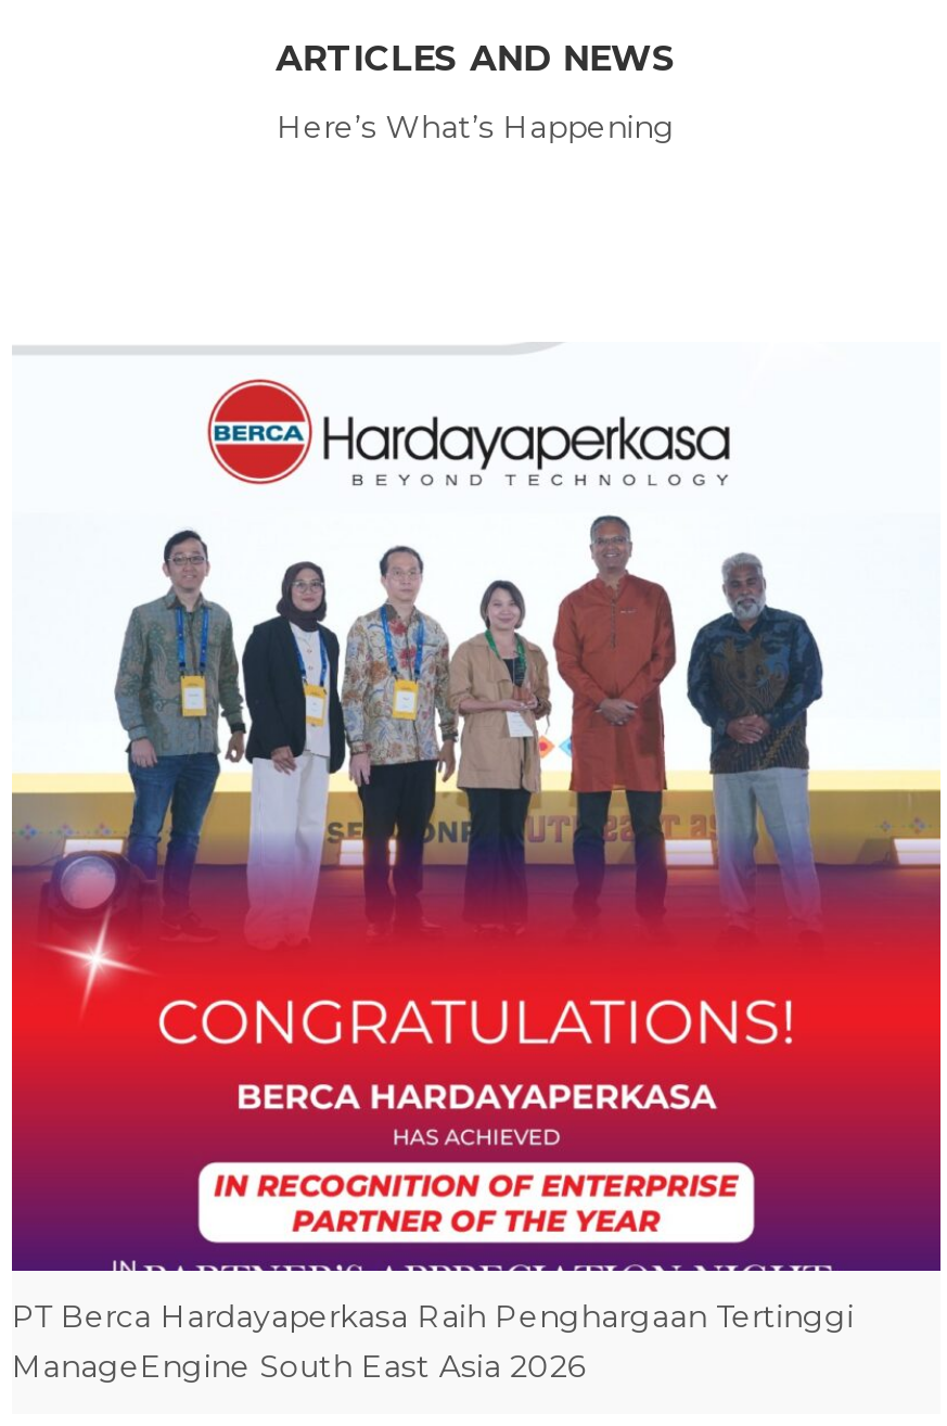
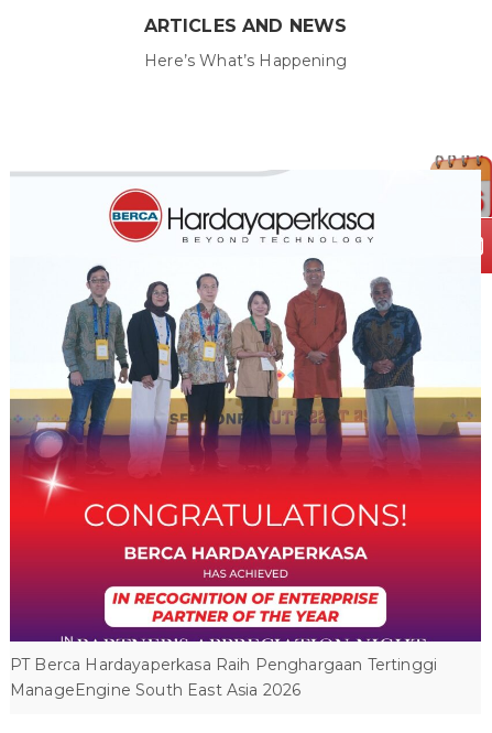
none -> [430,154,489,274] [image]

